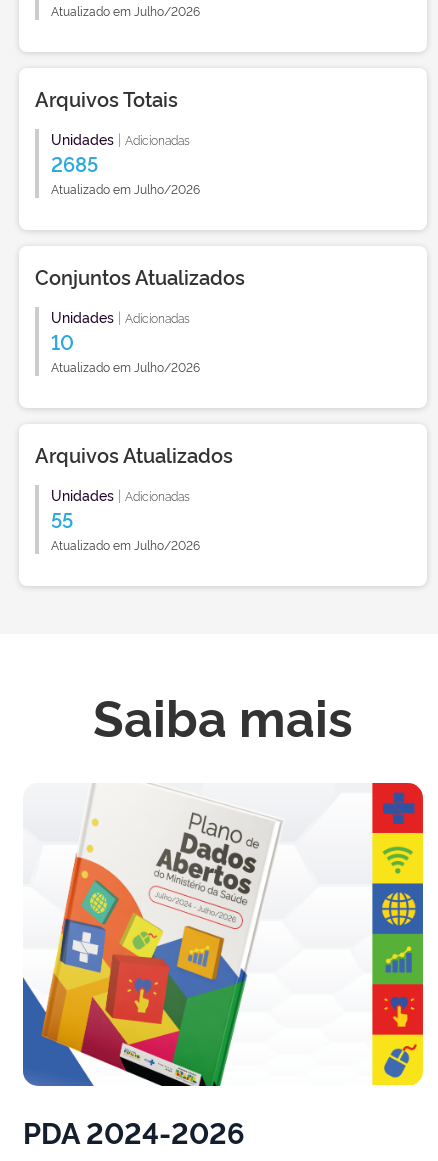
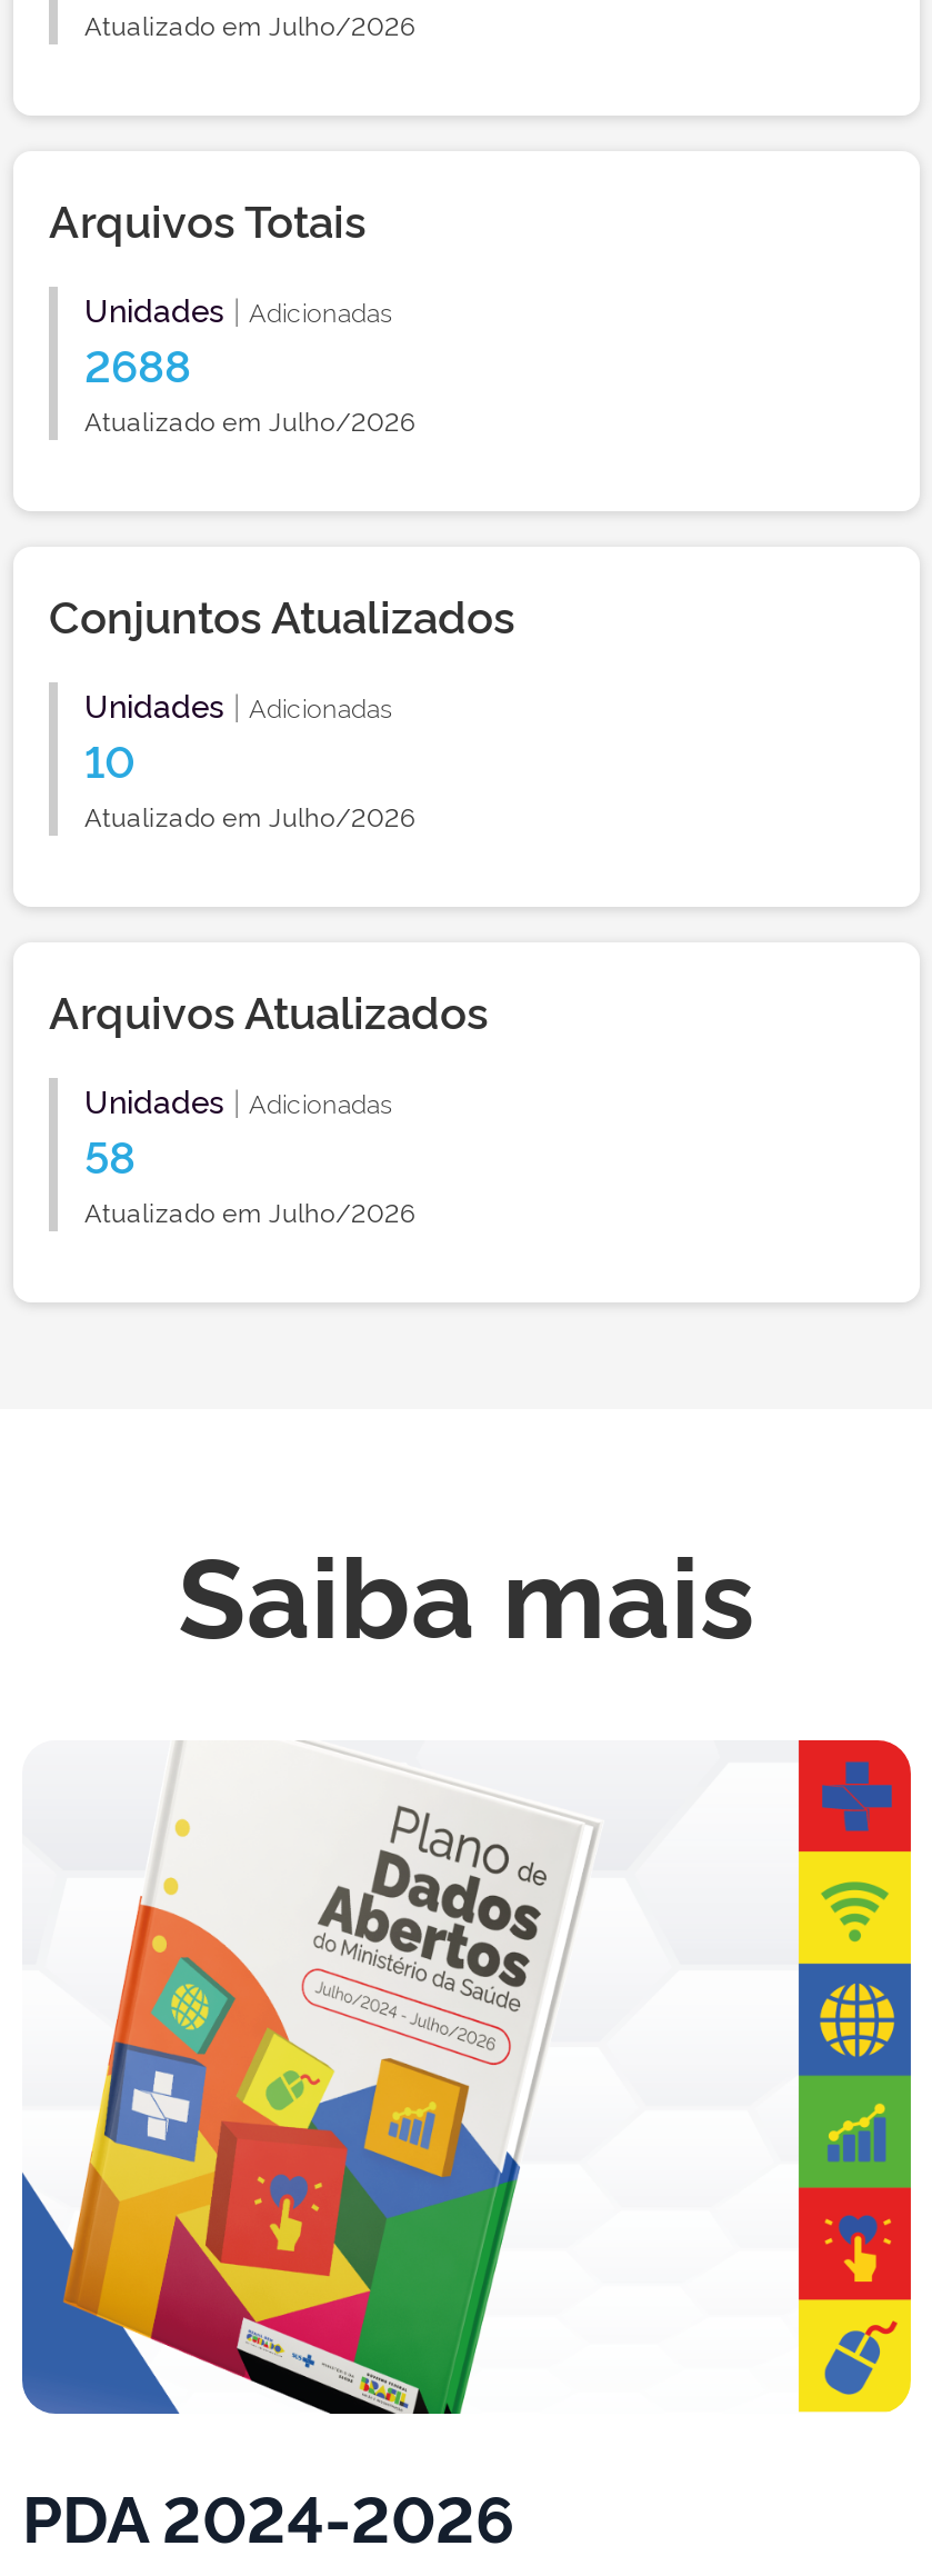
[51,148,98,176] 2685 -> [84,330,191,392] 2688
[51,504,73,532] 55 -> [84,1121,136,1184] 58

